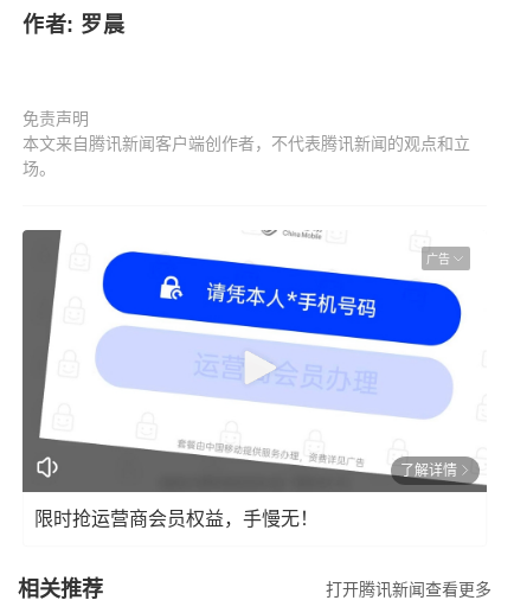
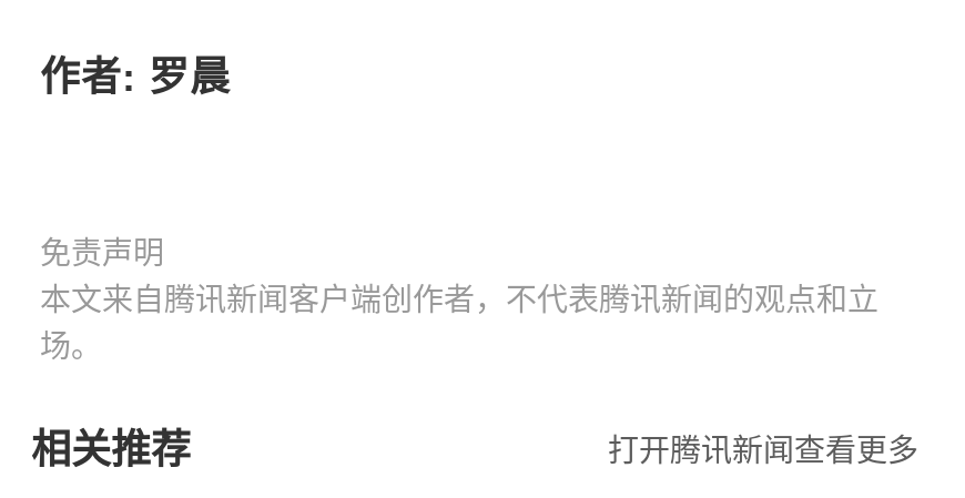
[21,229,488,493] [image] | 广告 -> none
[34,462,457,528] 了解详情 | 限时抢运营商会员权益，手慢无！ -> none

